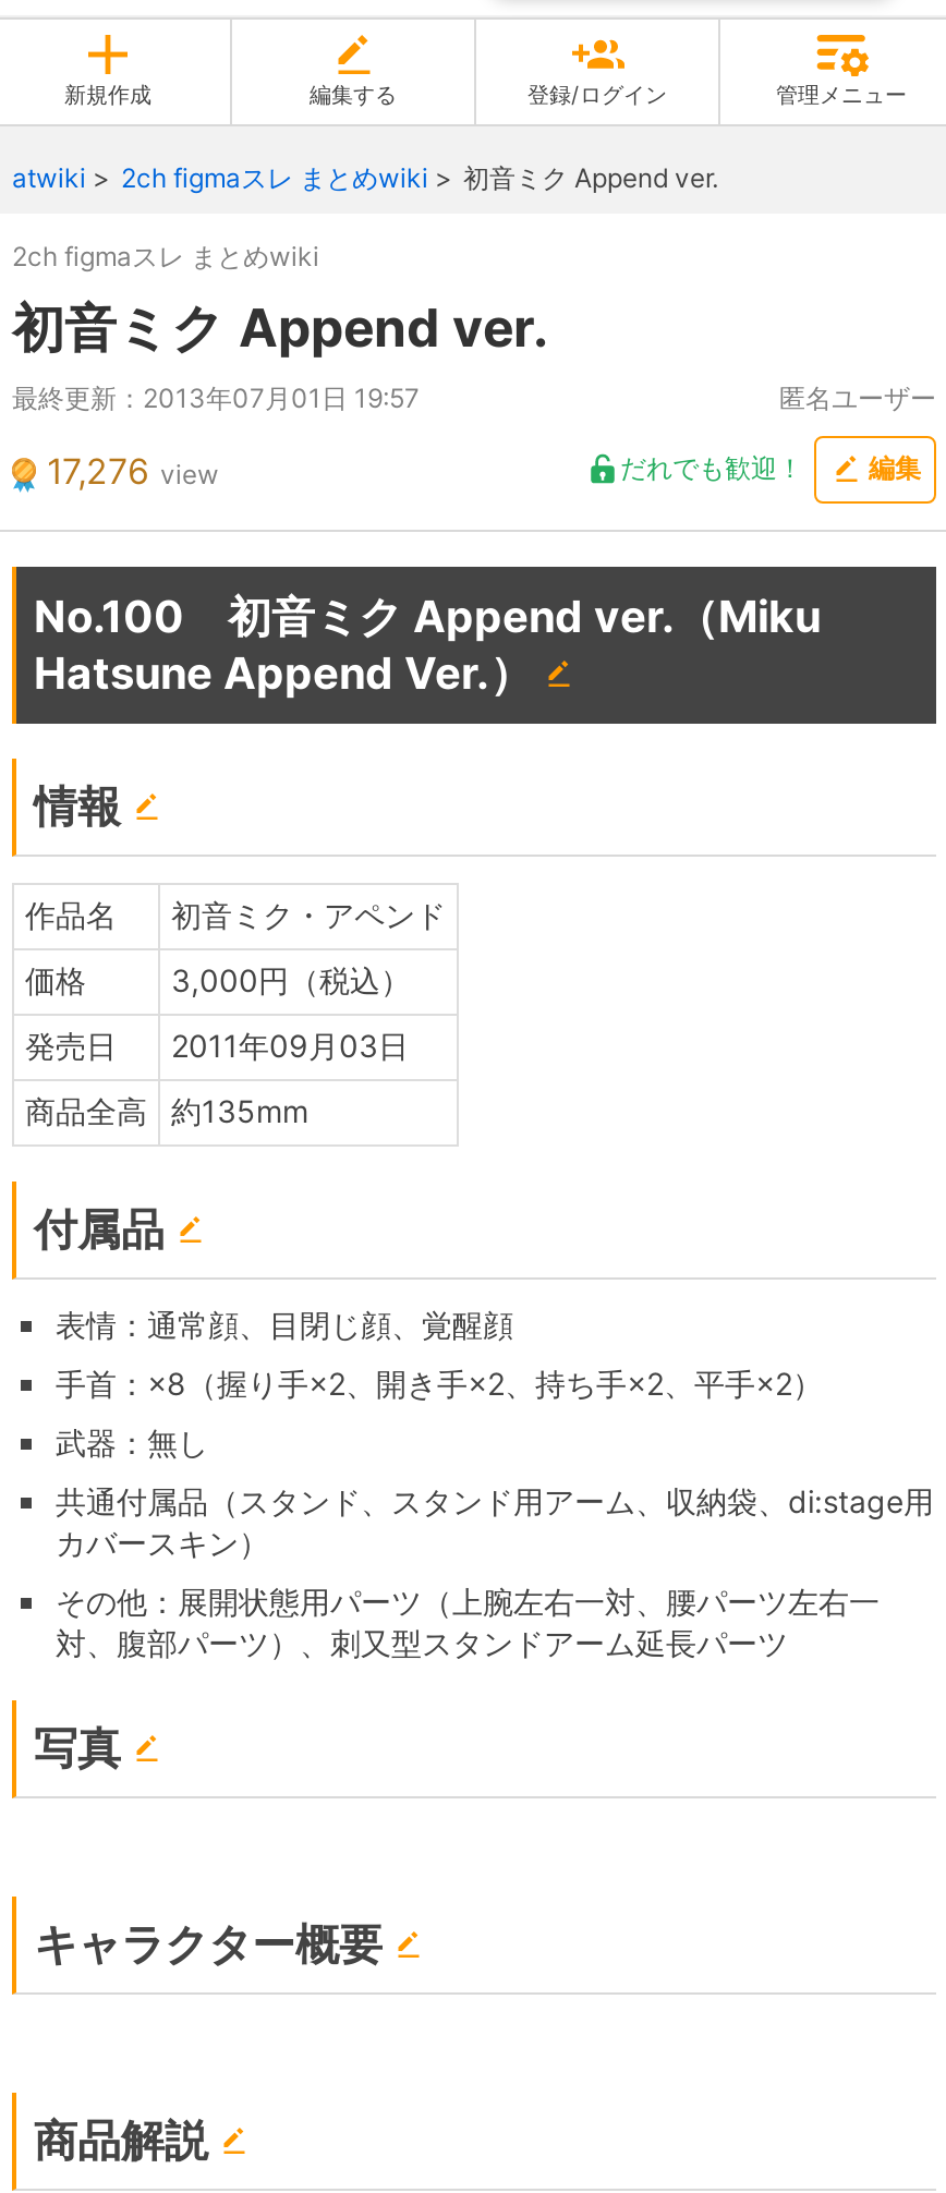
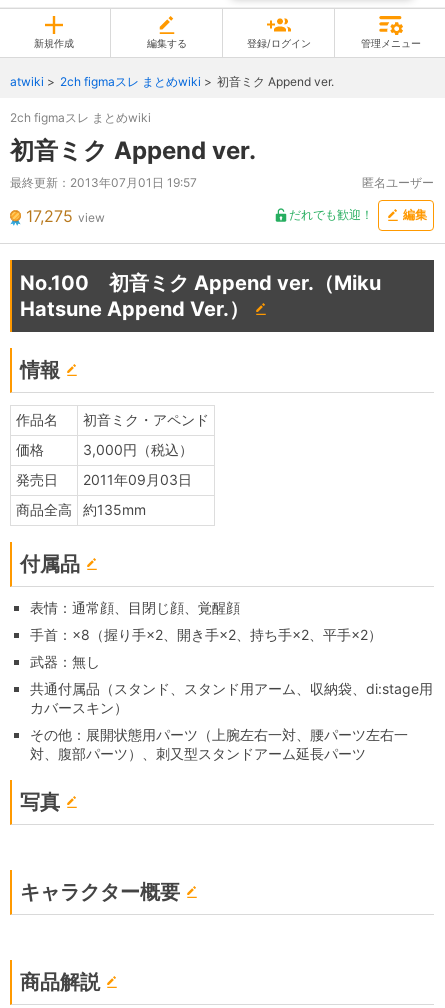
[47,448,219,492] 17,276 view -> [26,205,105,225] 17,275 view

